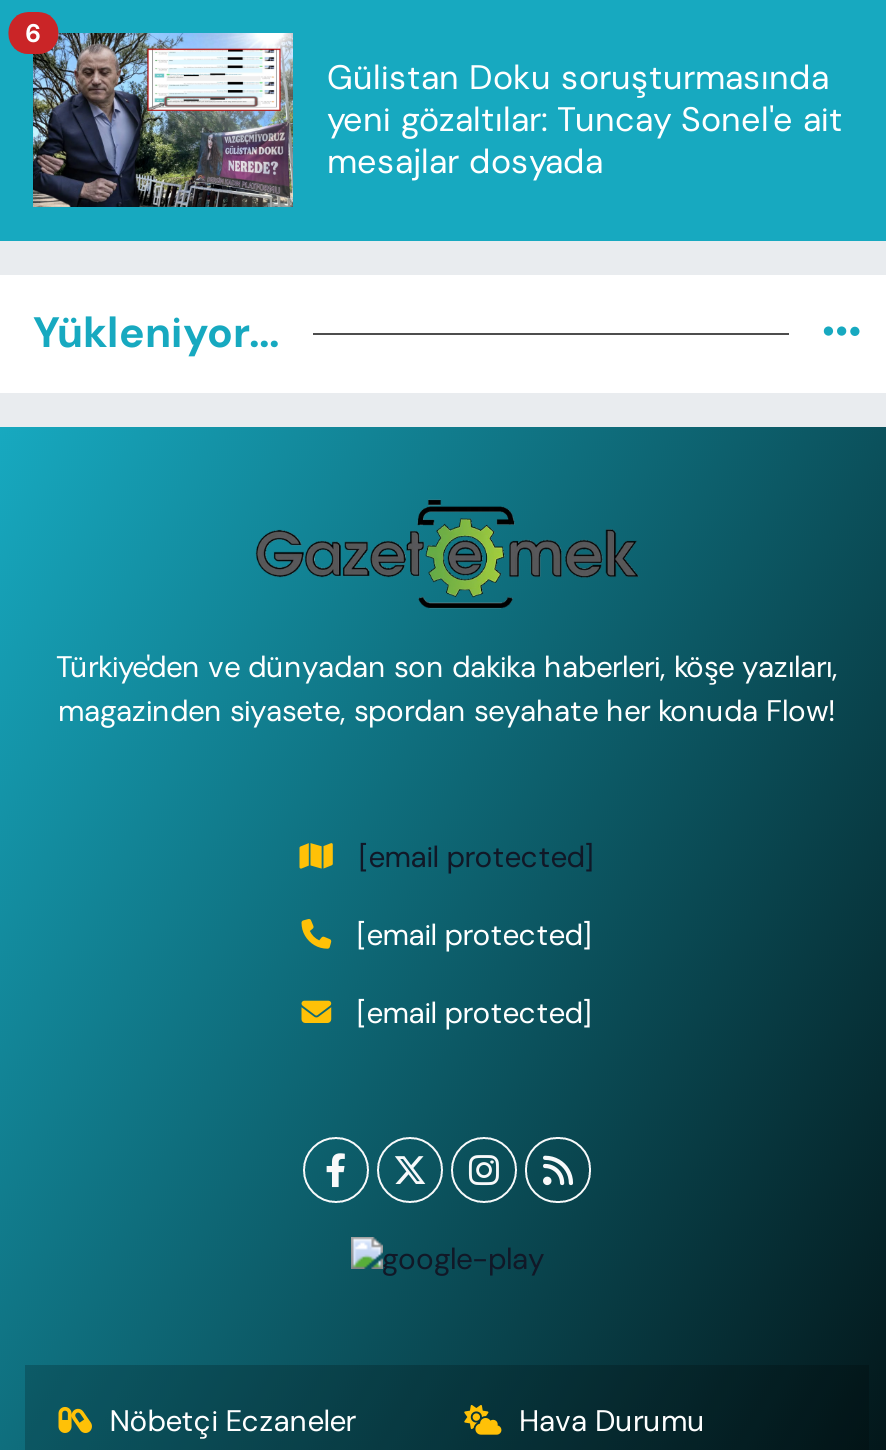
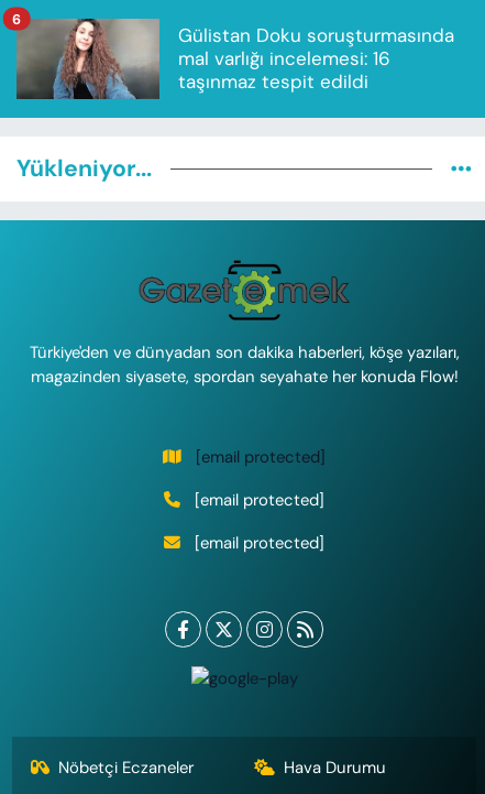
[31,31,843,209] [image] | yeni gözaltılar: Tuncay Sonel'e ait | mesajlar dosyada -> [16,18,390,100] [image] | mal varlığı incelemesi: 16 | taşınmaz tespit edildi

